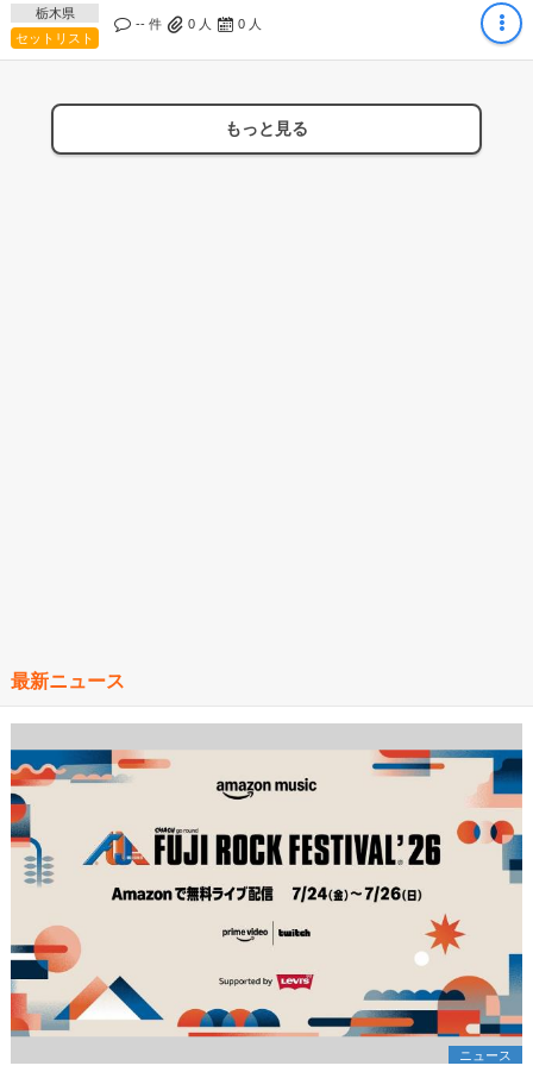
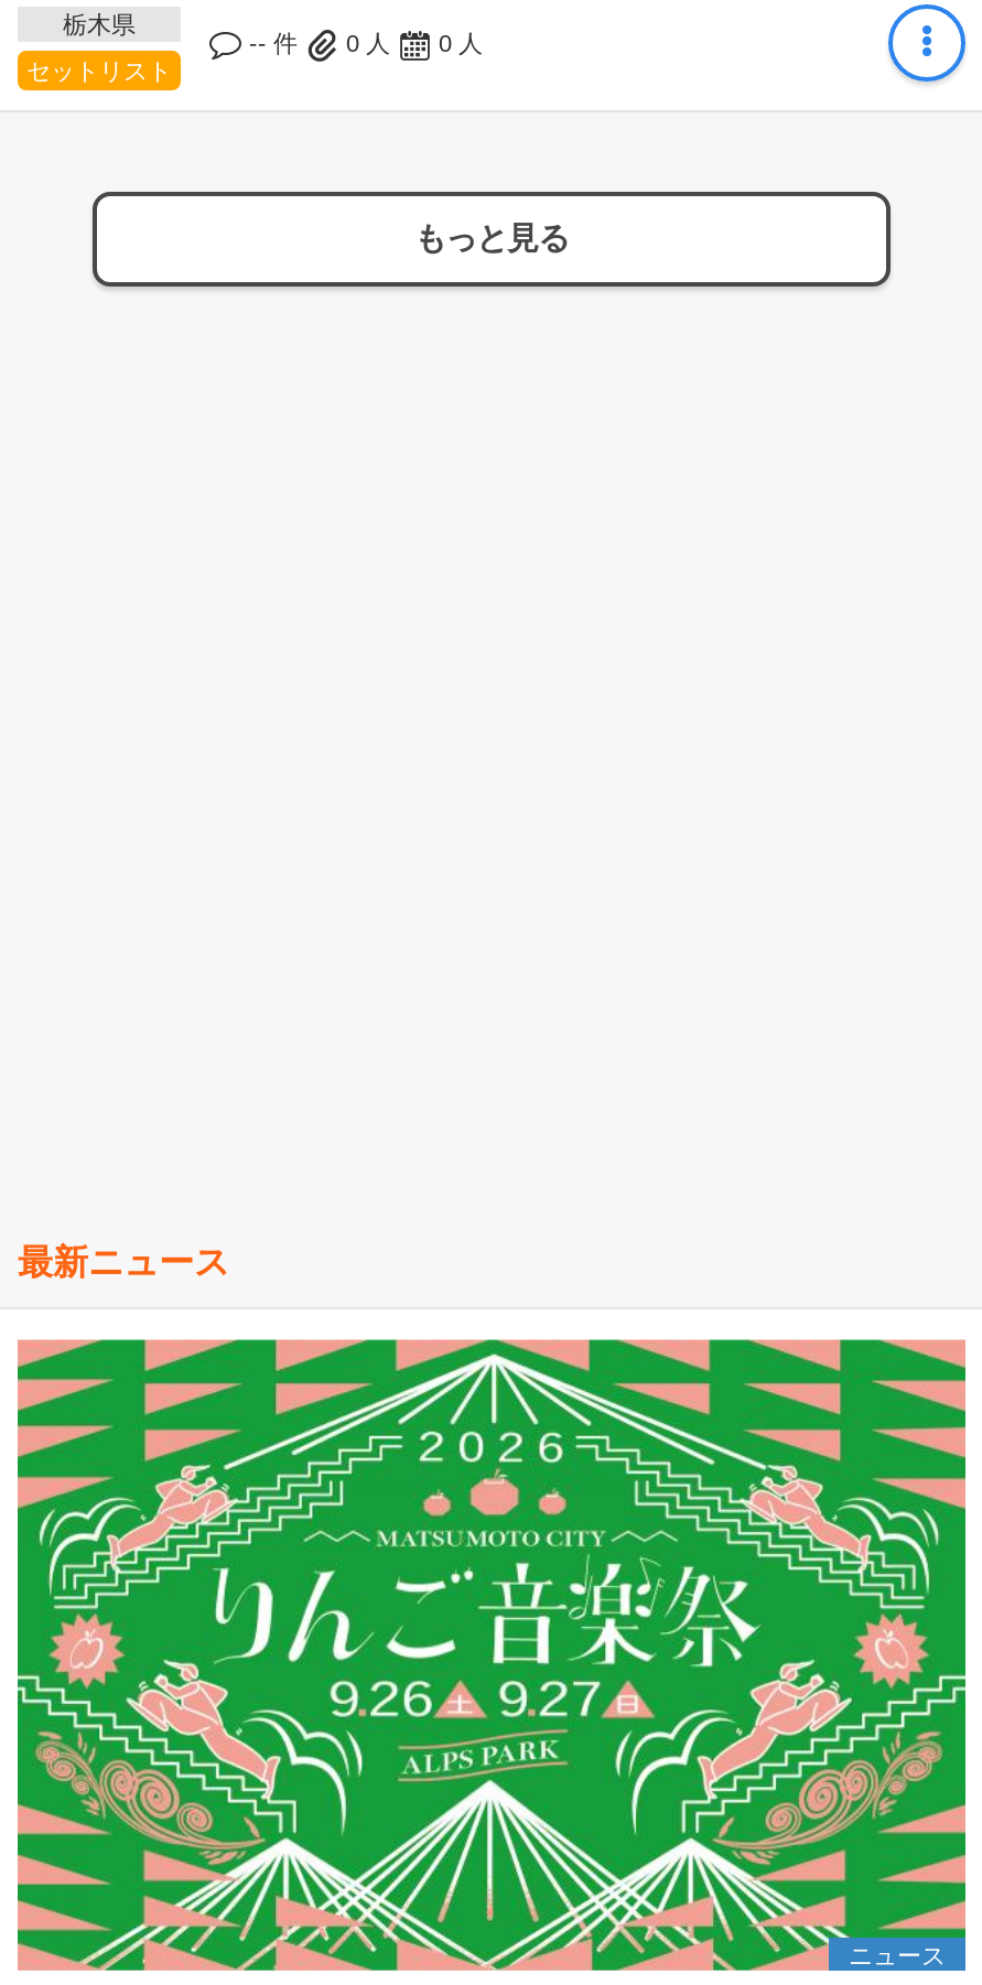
[10,723,523,1064] [image] -> [15,1338,968,1973] [image]

